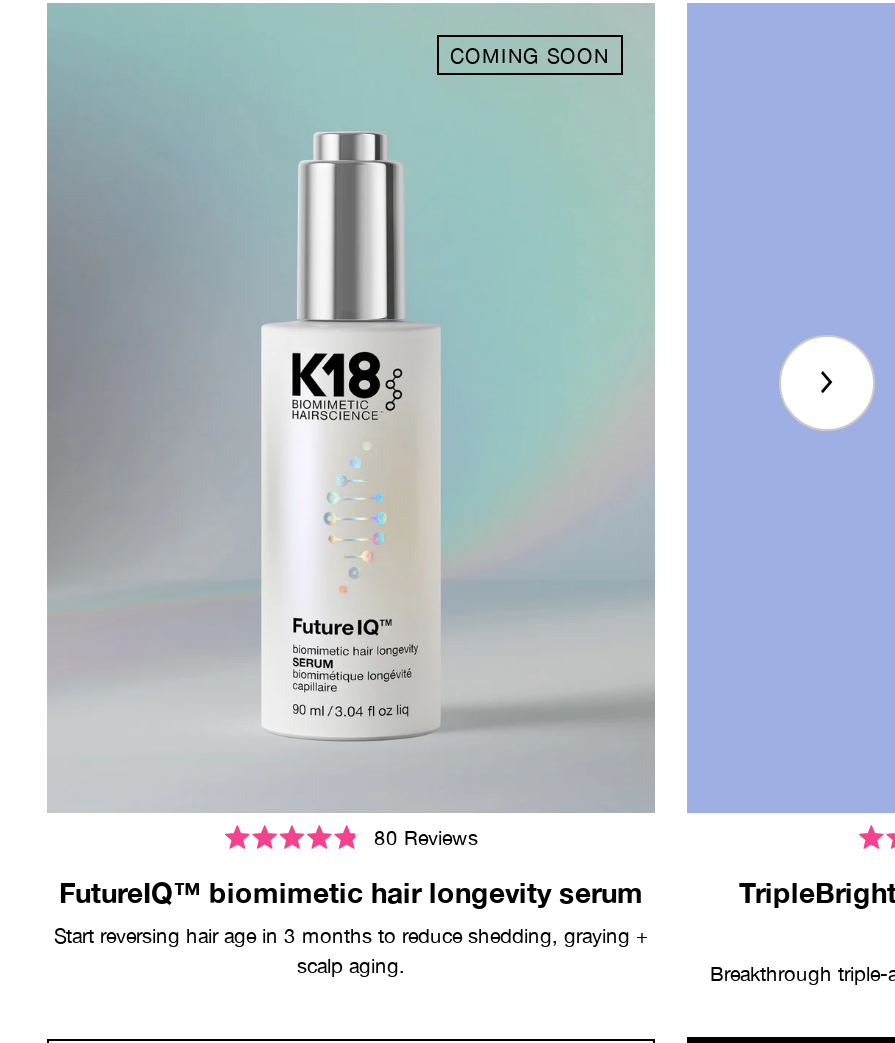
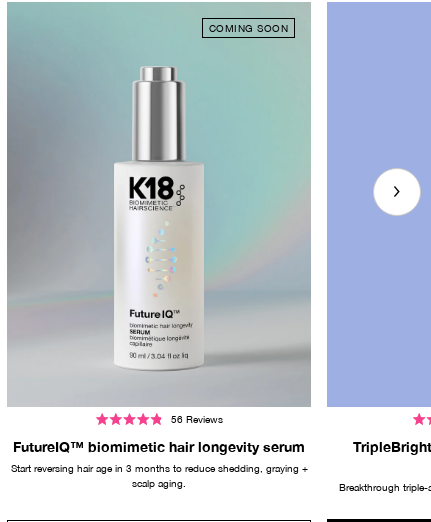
[374,826,478,850] 80 Reviews -> [170,413,222,425] 56 Reviews

